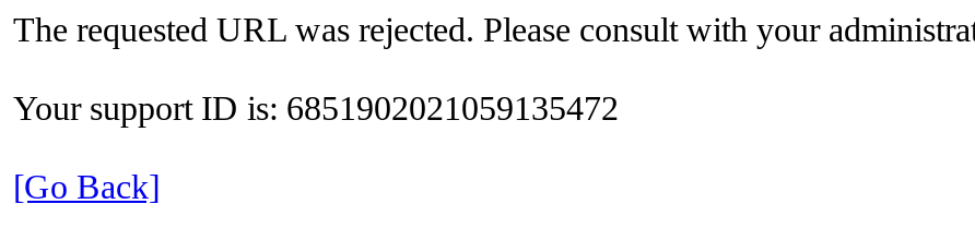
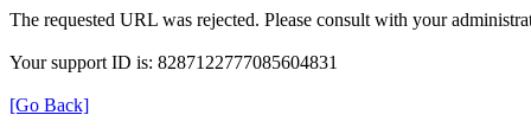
[13,89,619,127] Your support ID is: 6851902021059135472 -> [9,52,338,72] Your support ID is: 8287122777085604831

